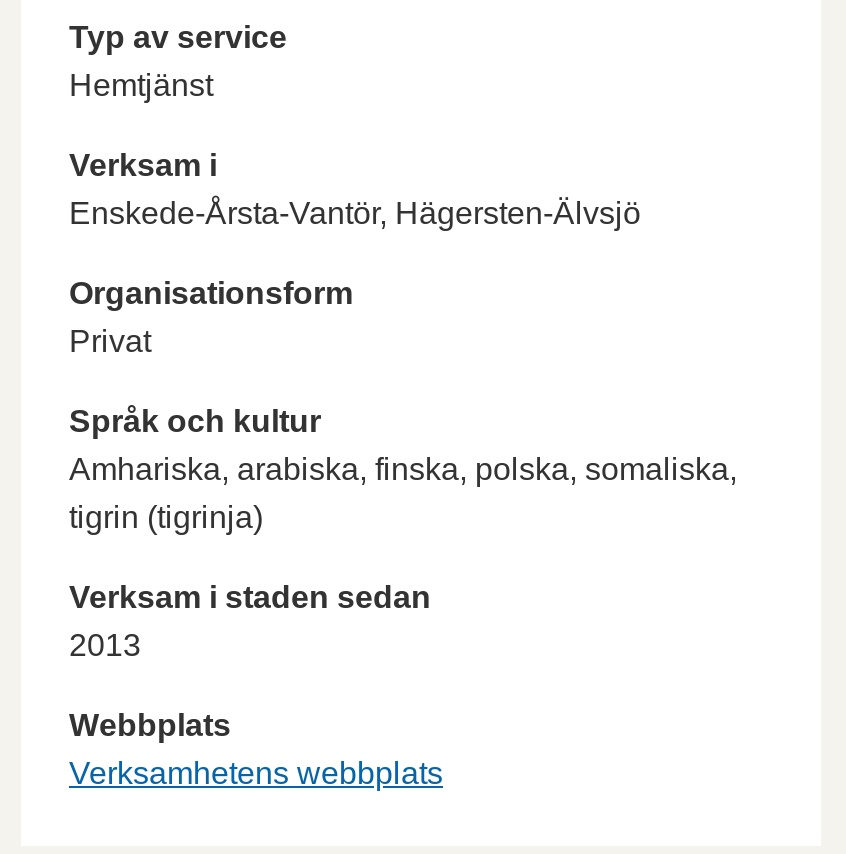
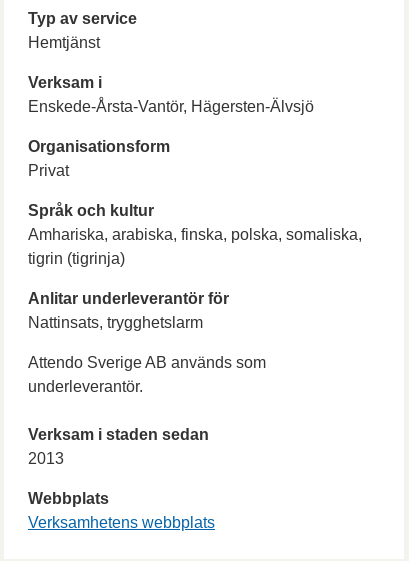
none -> [28,290,266,395] Anlitar underleverantör för | Nattinsats, trygghetslarm | Attendo Sverige AB används som | underleverantör.

